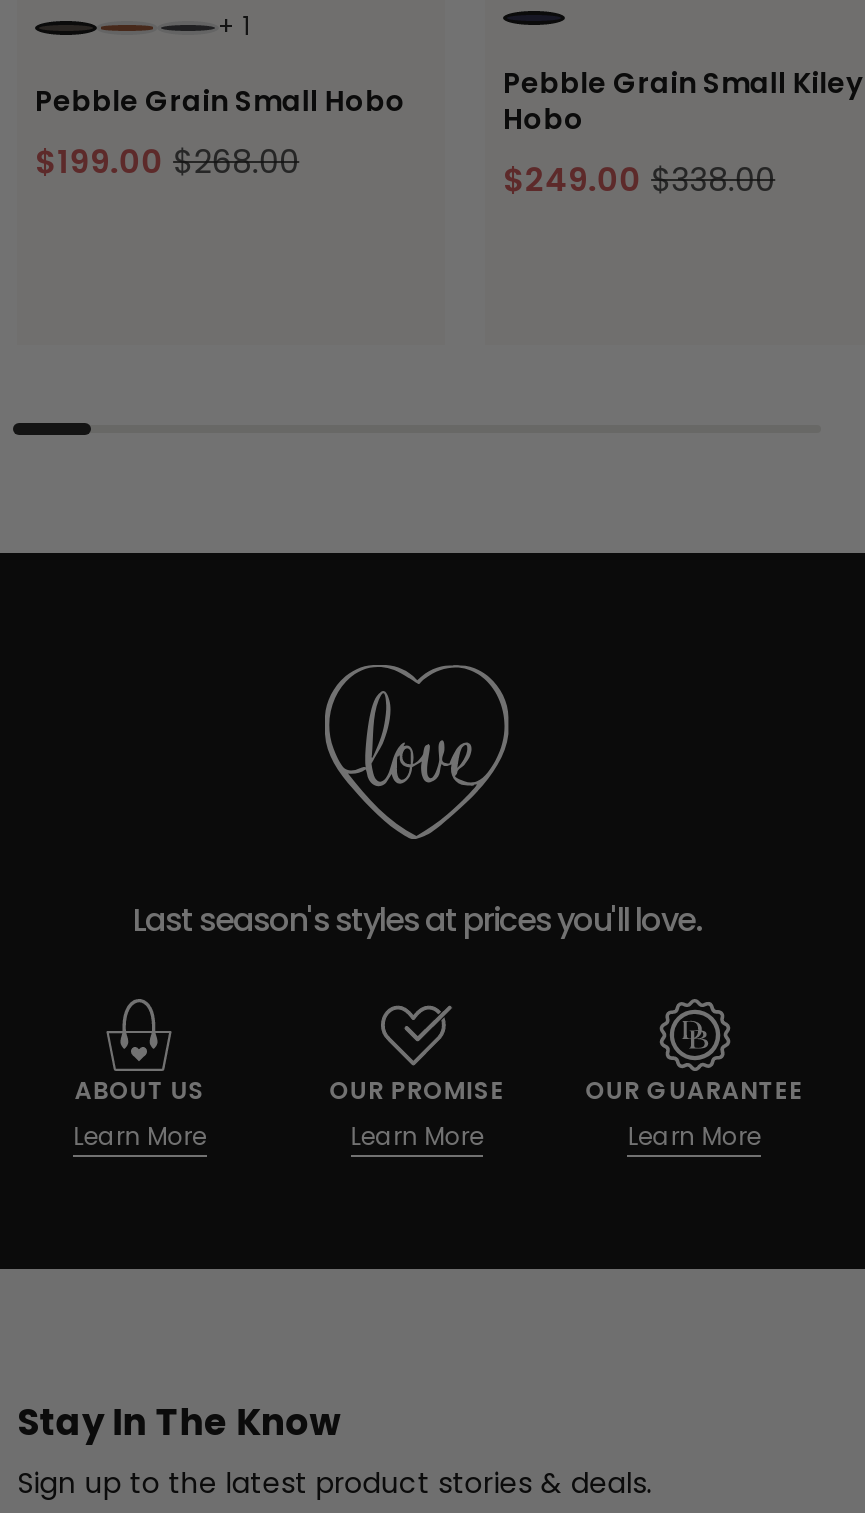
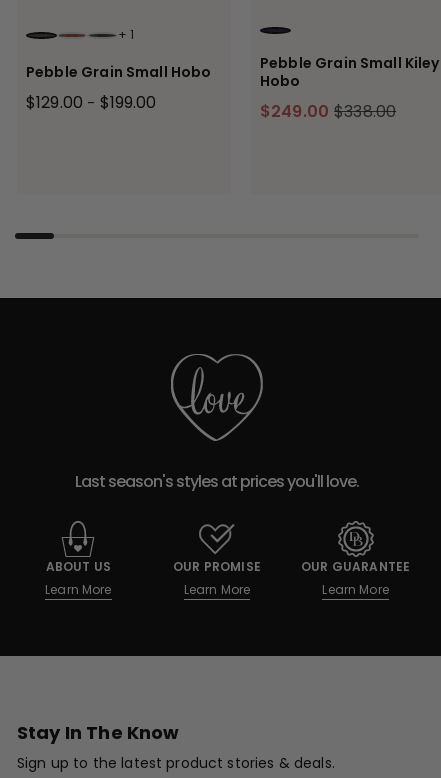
[35,139,299,185] $199.00 $268.00 -> [26,91,157,114] $129.00 - $199.00

